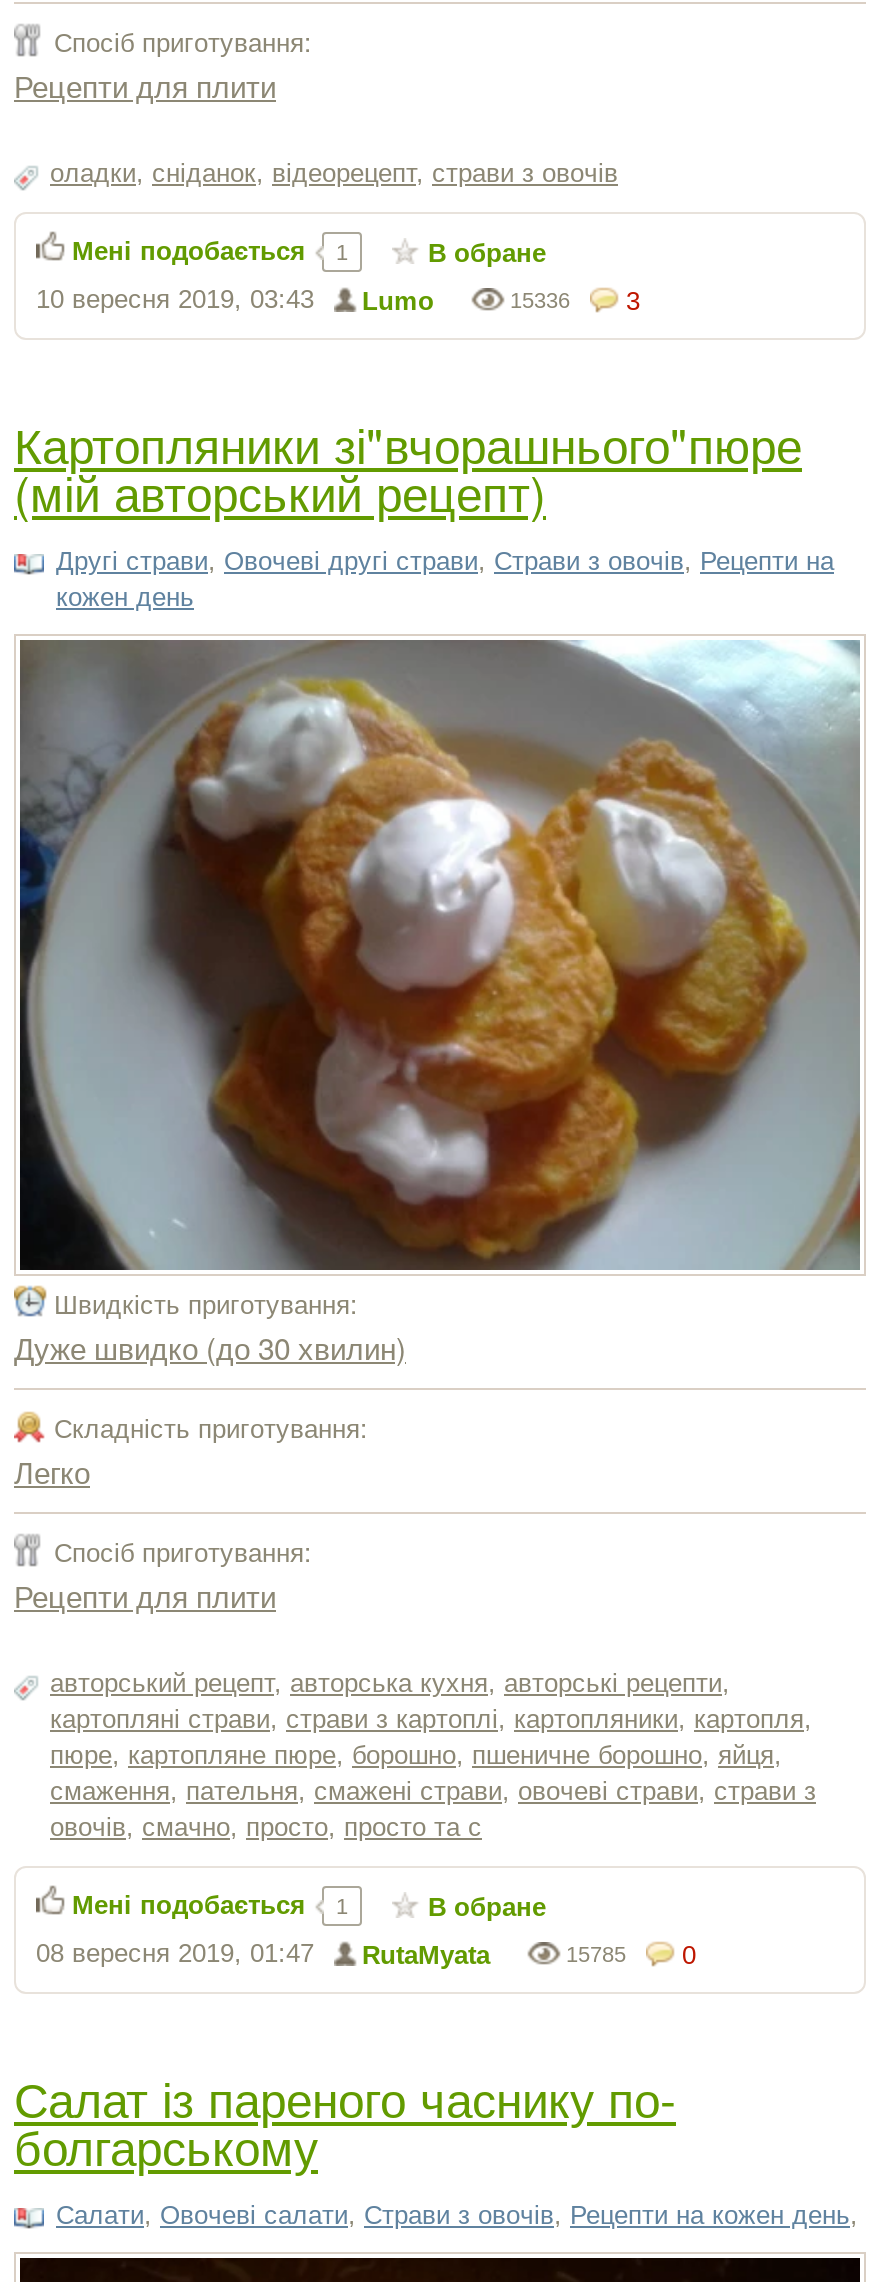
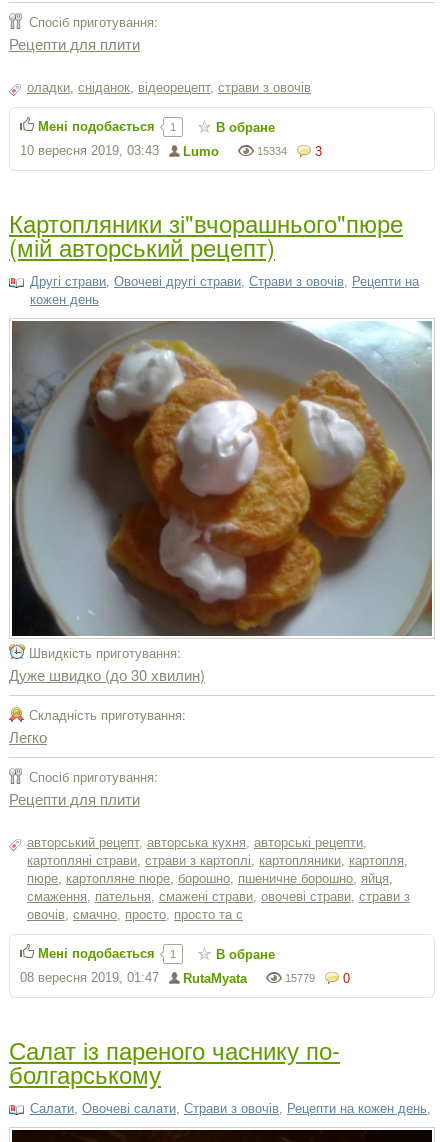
[510,289,570,313] 15336 -> [257,145,287,157] 15334
[566,1943,626,1967] 15785 -> [285,972,315,984] 15779

